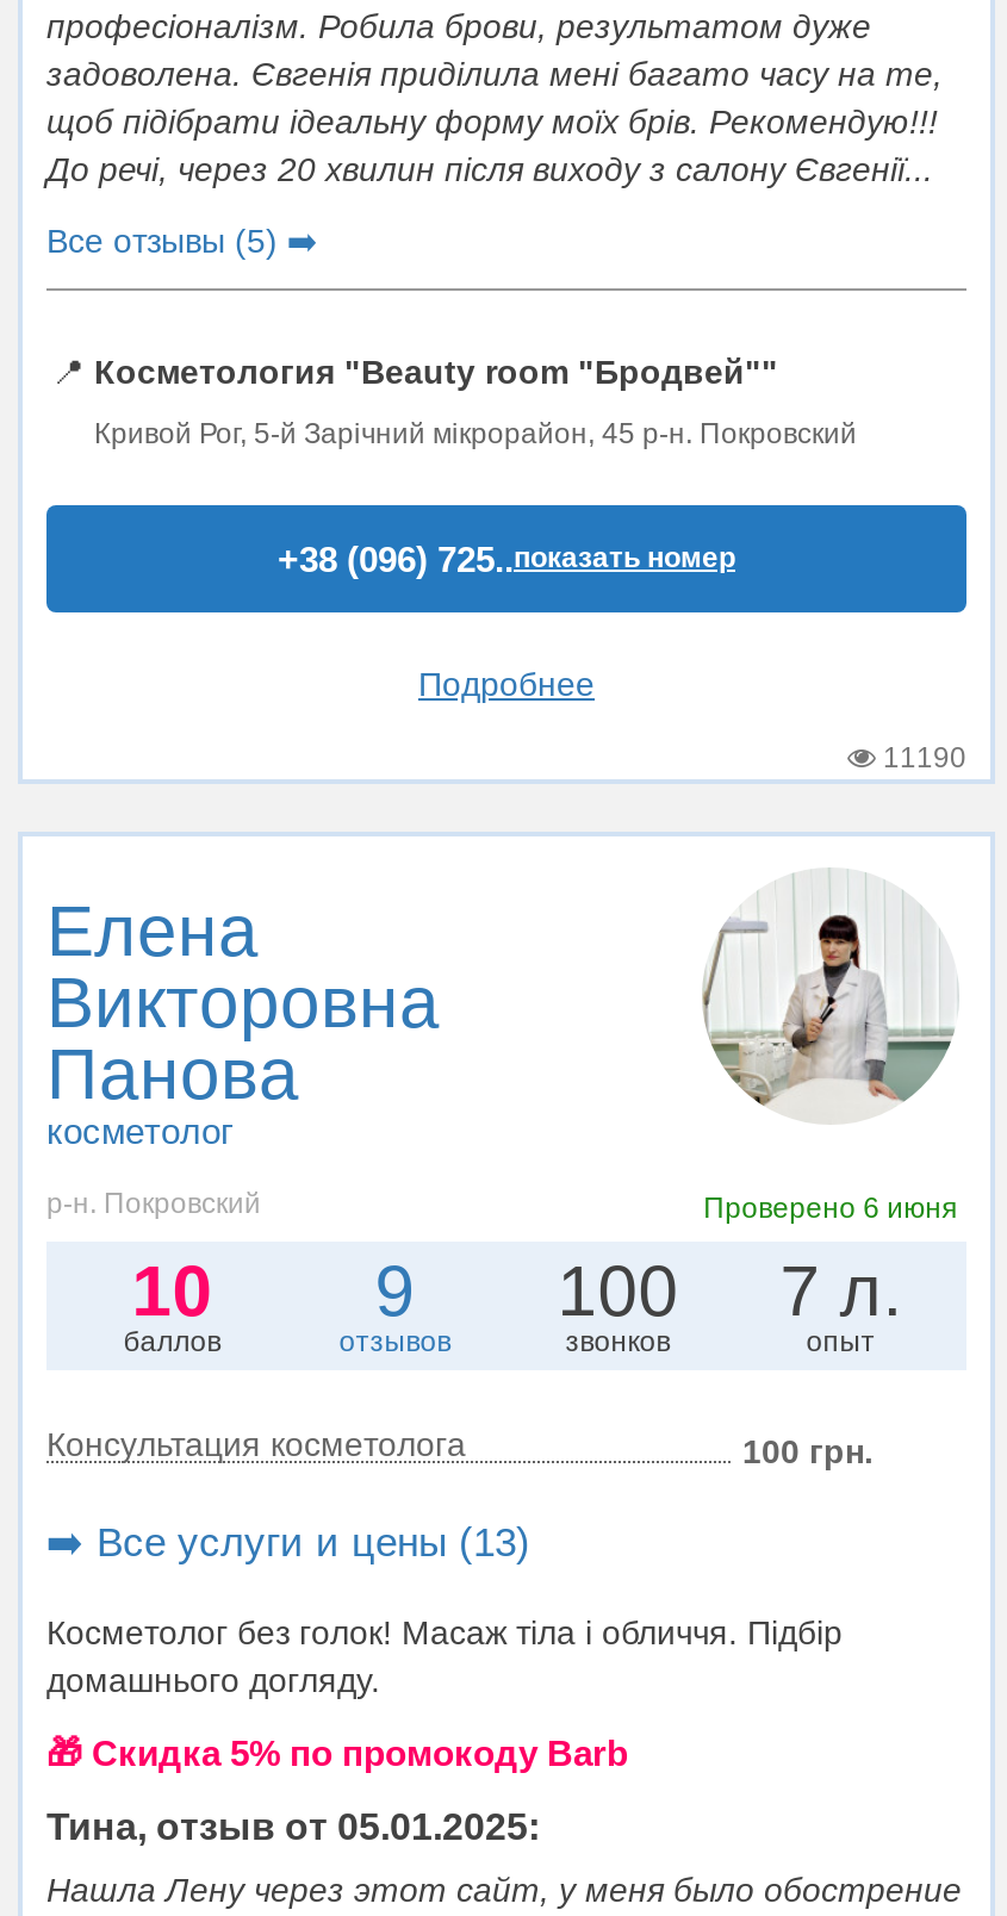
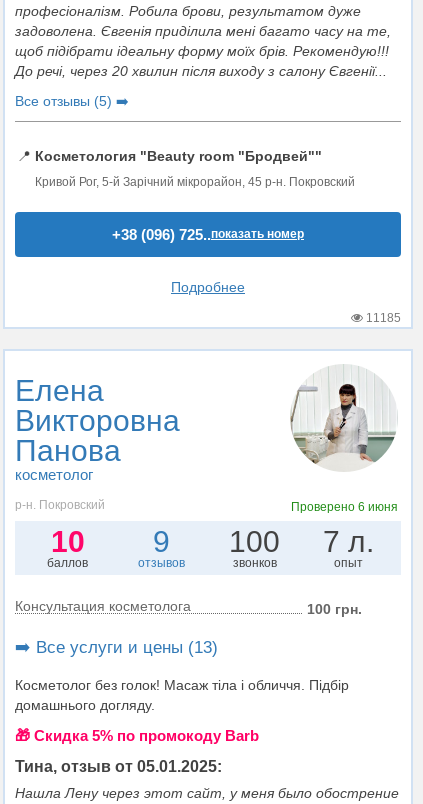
[876,741,966,775] 11190 -> [363,311,401,325] 11185

